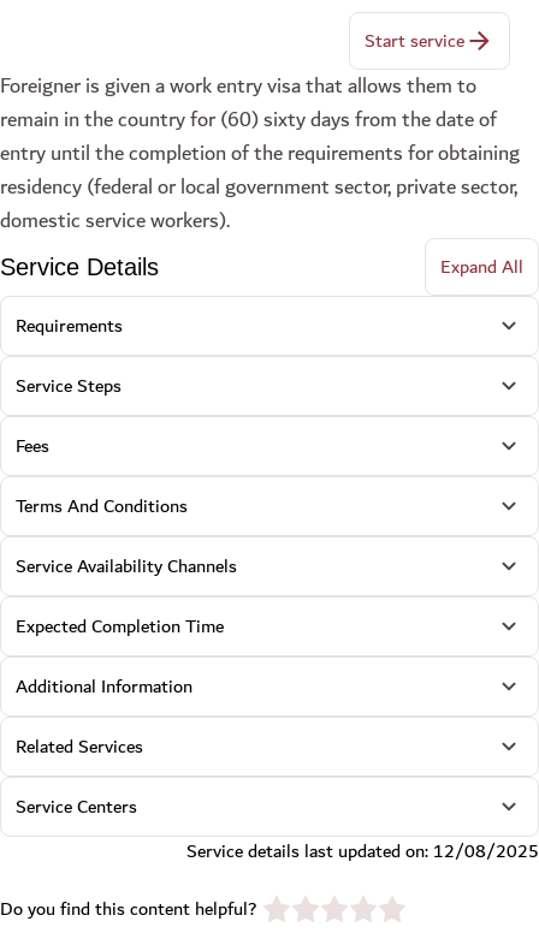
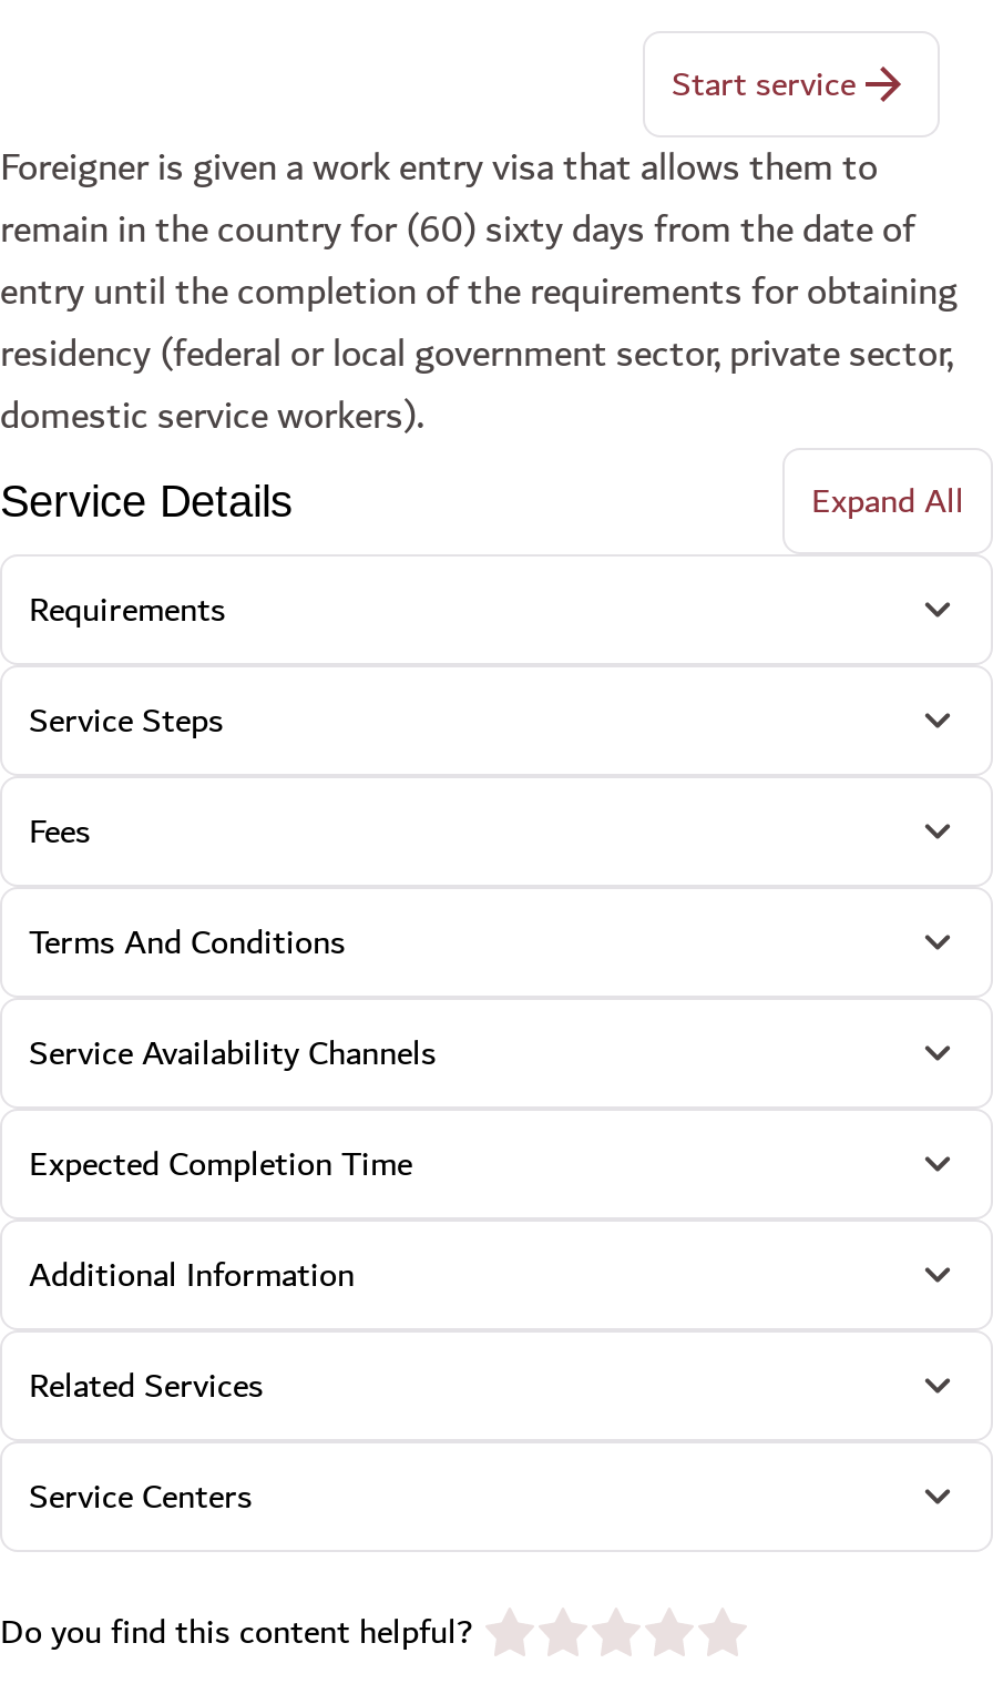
[186,836,539,867] Service details last updated on: 12/08/2025 -> none

